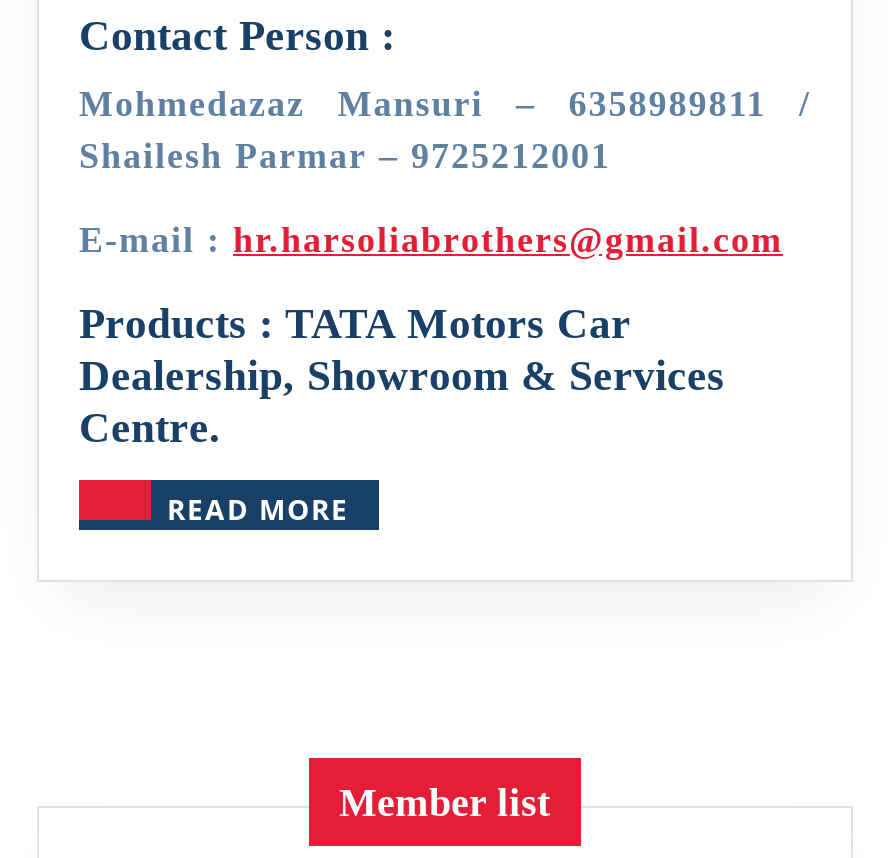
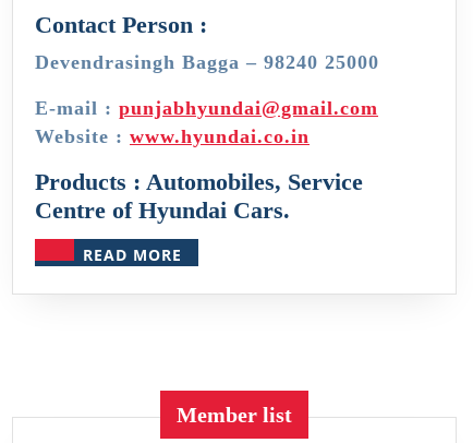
[79,85,811,177] Mohmedazaz Mansuri – 6358989811 / | Shailesh Parmar – 9725212001 -> [35,52,379,73] Devendrasingh Bagga – 98240 25000
[79,221,783,261] E-mail : hr.harsoliabrothers@gmail.com -> [35,97,378,148] E-mail : punjabhyundai@gmail.com | Website : www.hyundai.co.in
[79,301,725,453] Products : TATA Motors Car | Dealership, Showroom & Services | Centre. -> [35,169,363,224] Products : Automobiles, Service | Centre of Hyundai Cars.

